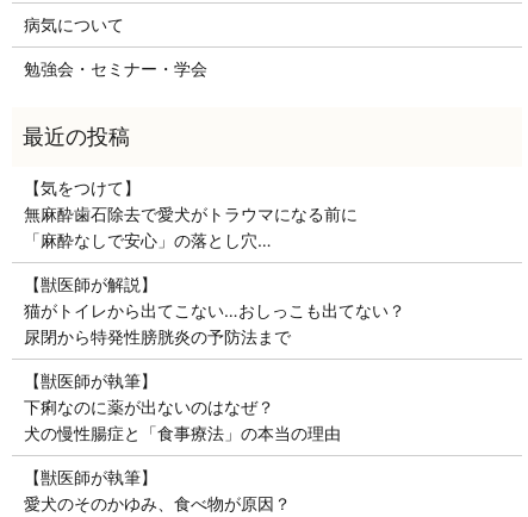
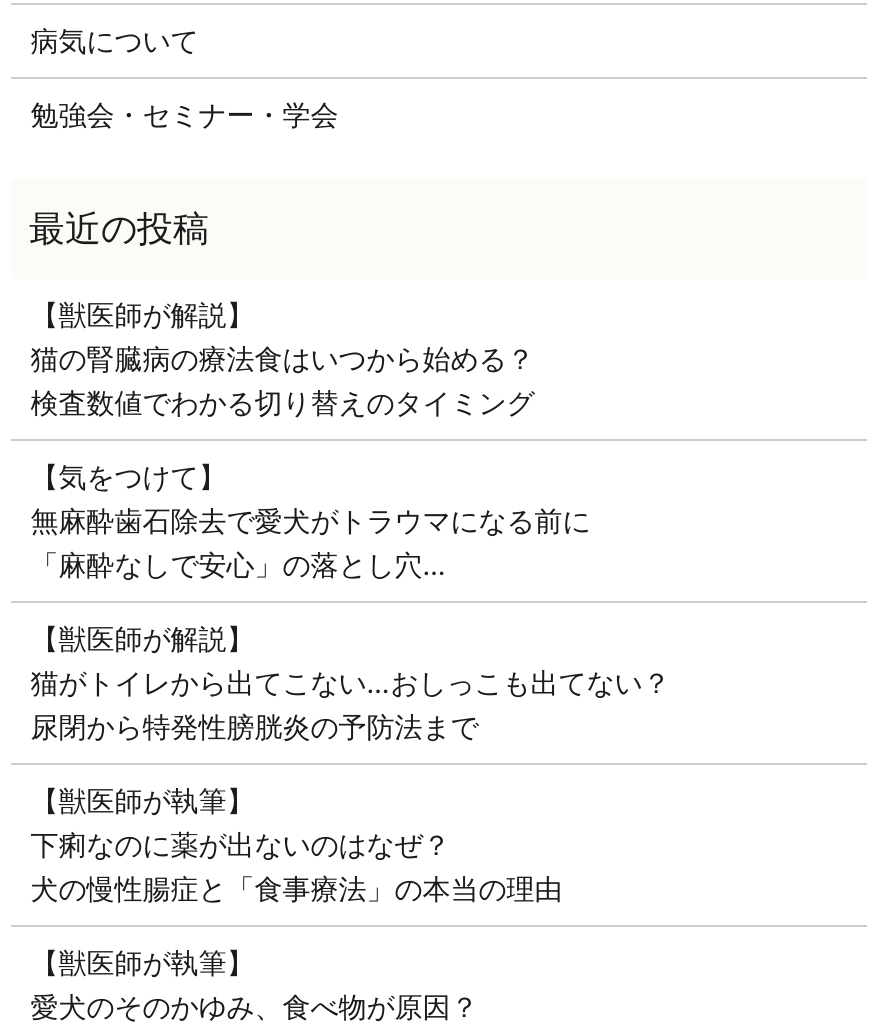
none -> [31,297,535,419] 【獣医師が解説】 | 猫の腎臓病の療法食はいつから始める？ | 検査数値でわかる切り替えのタイミング

